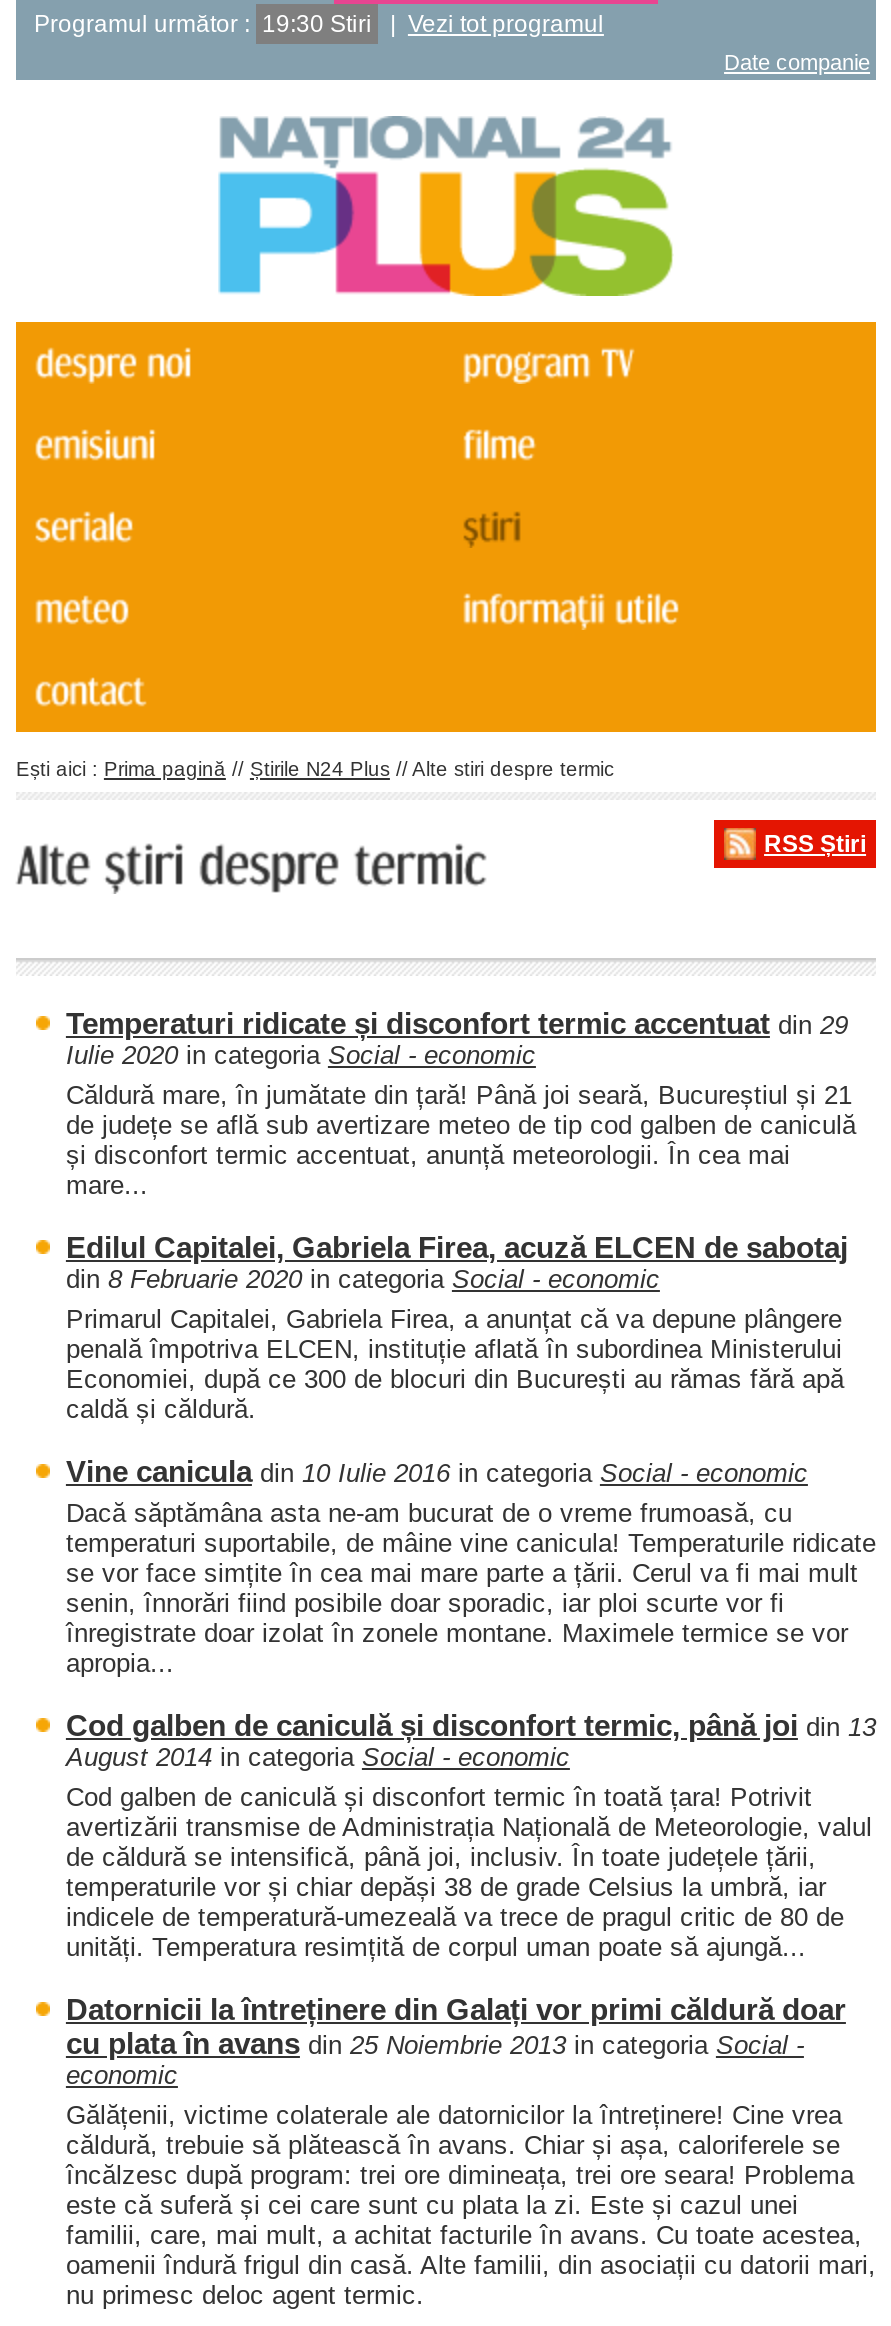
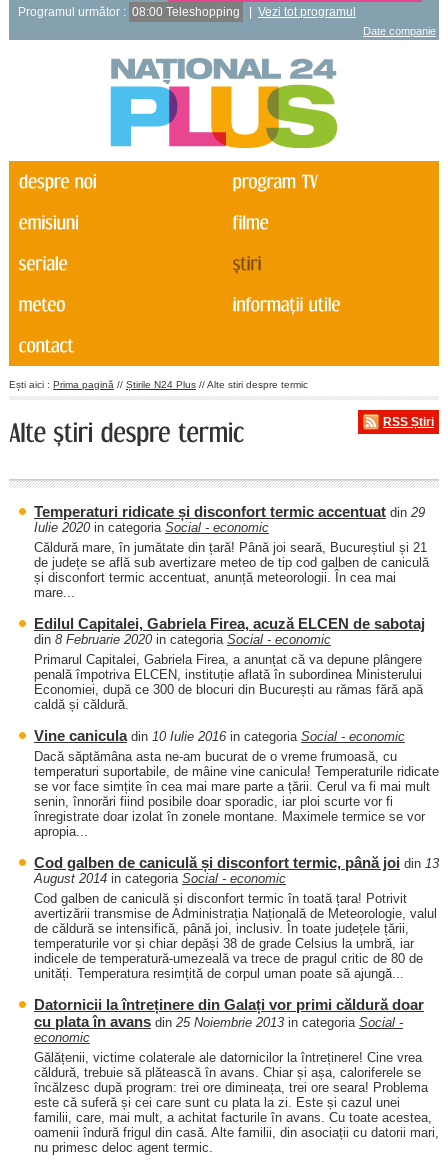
[34,10,372,38] Programul următor : 19:30 Stiri -> [18,5,240,19] Programul următor : 08:00 Teleshopping

